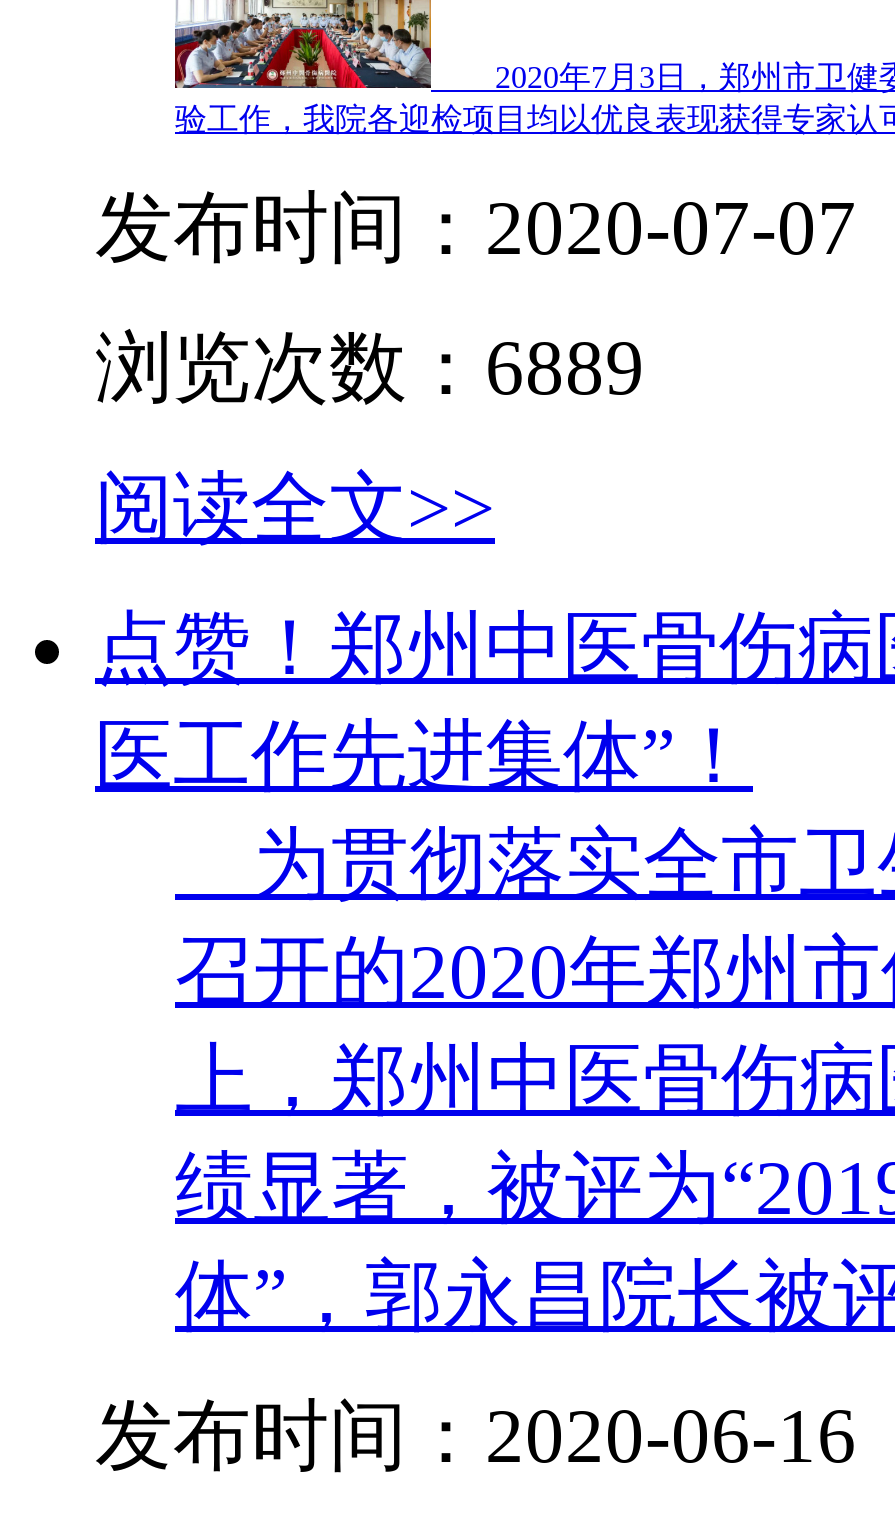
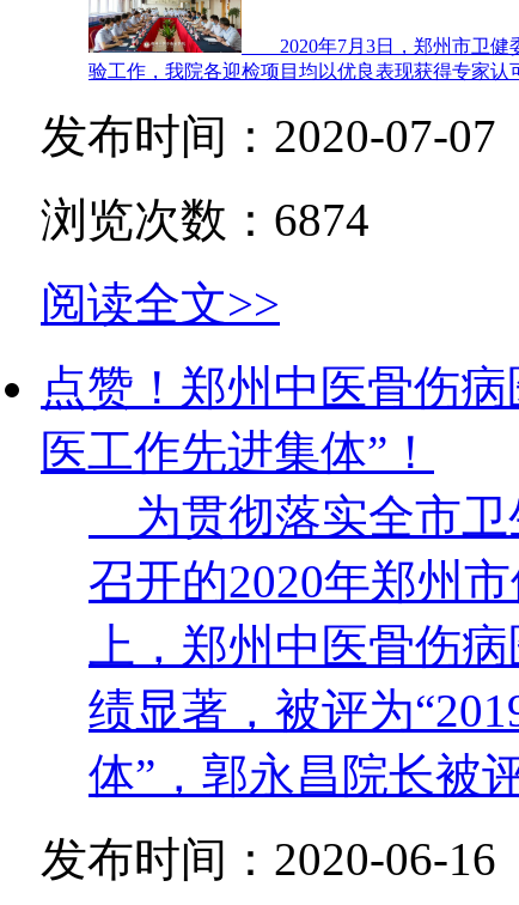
[95,324,645,410] 浏览次数：6889 -> [41,194,370,245] 浏览次数：6874

